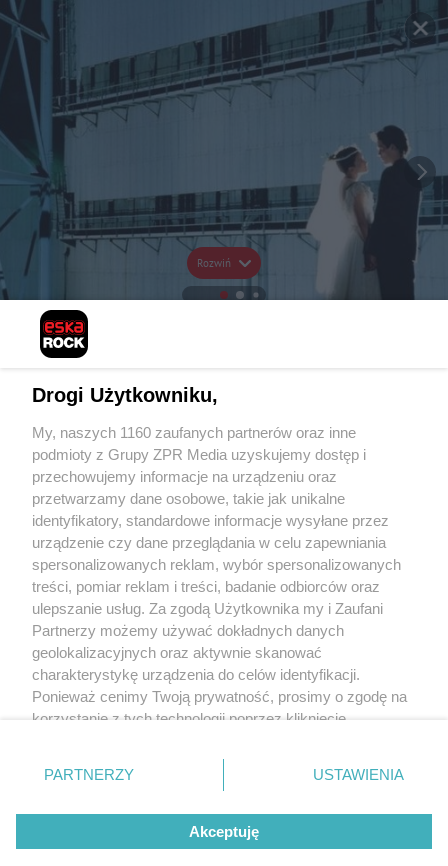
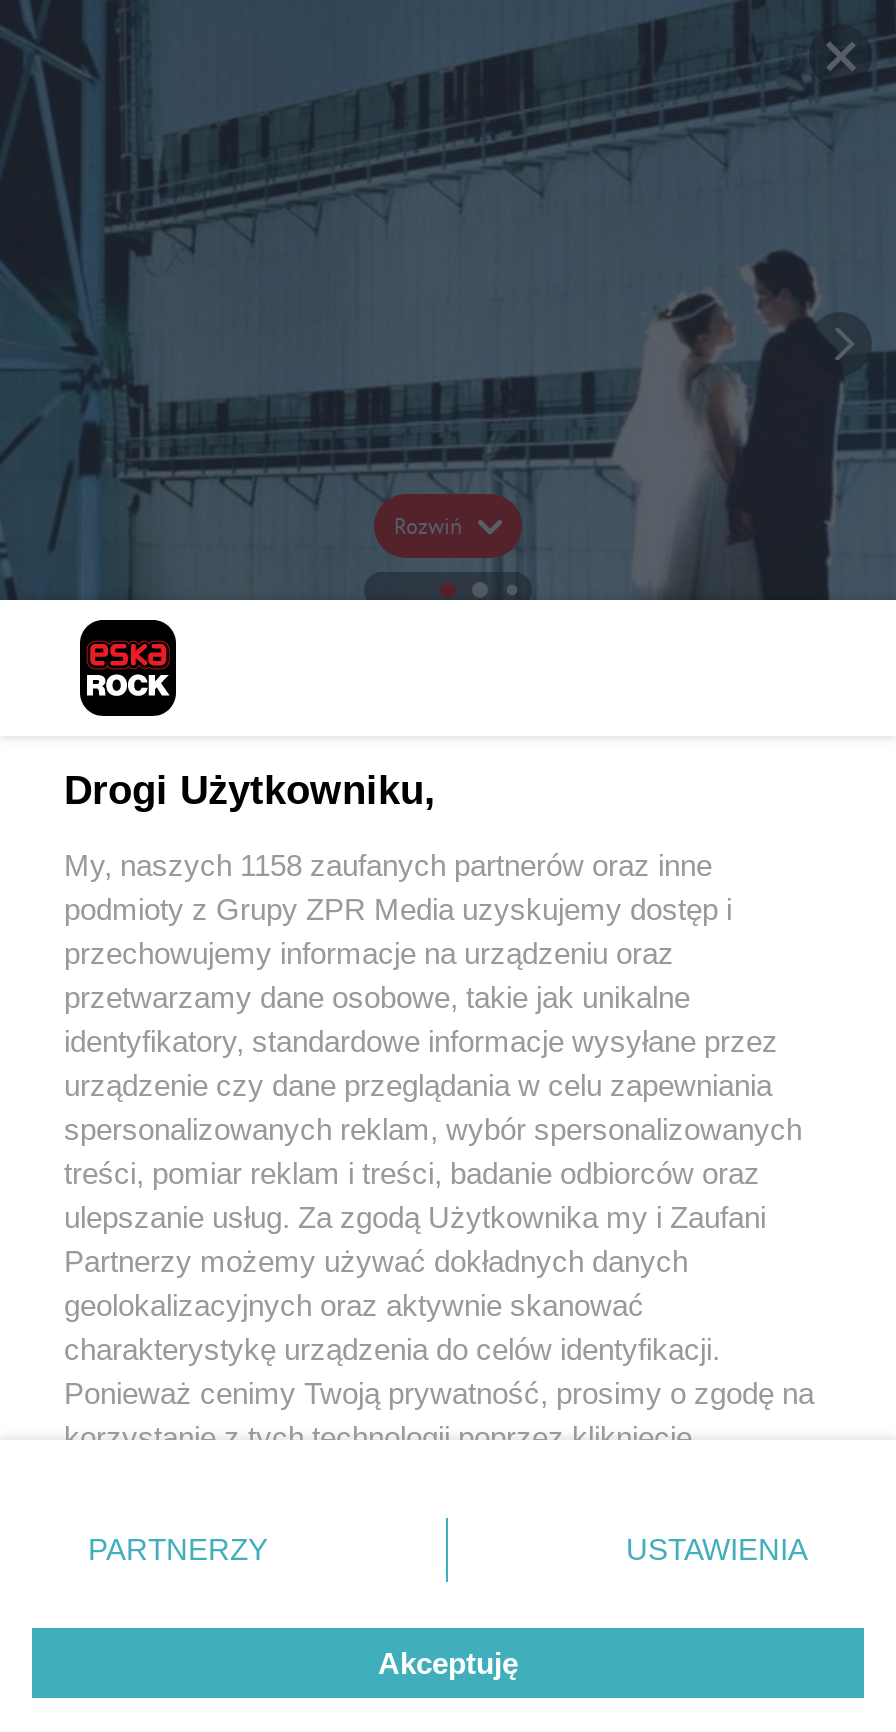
[32,424,356,441] My, naszych 1160 zaufanych partnerów oraz inne -> [64,848,712,882] My, naszych 1158 zaufanych partnerów oraz inne

